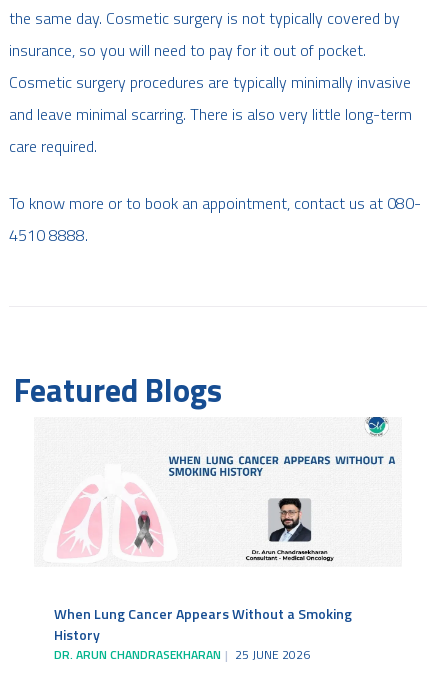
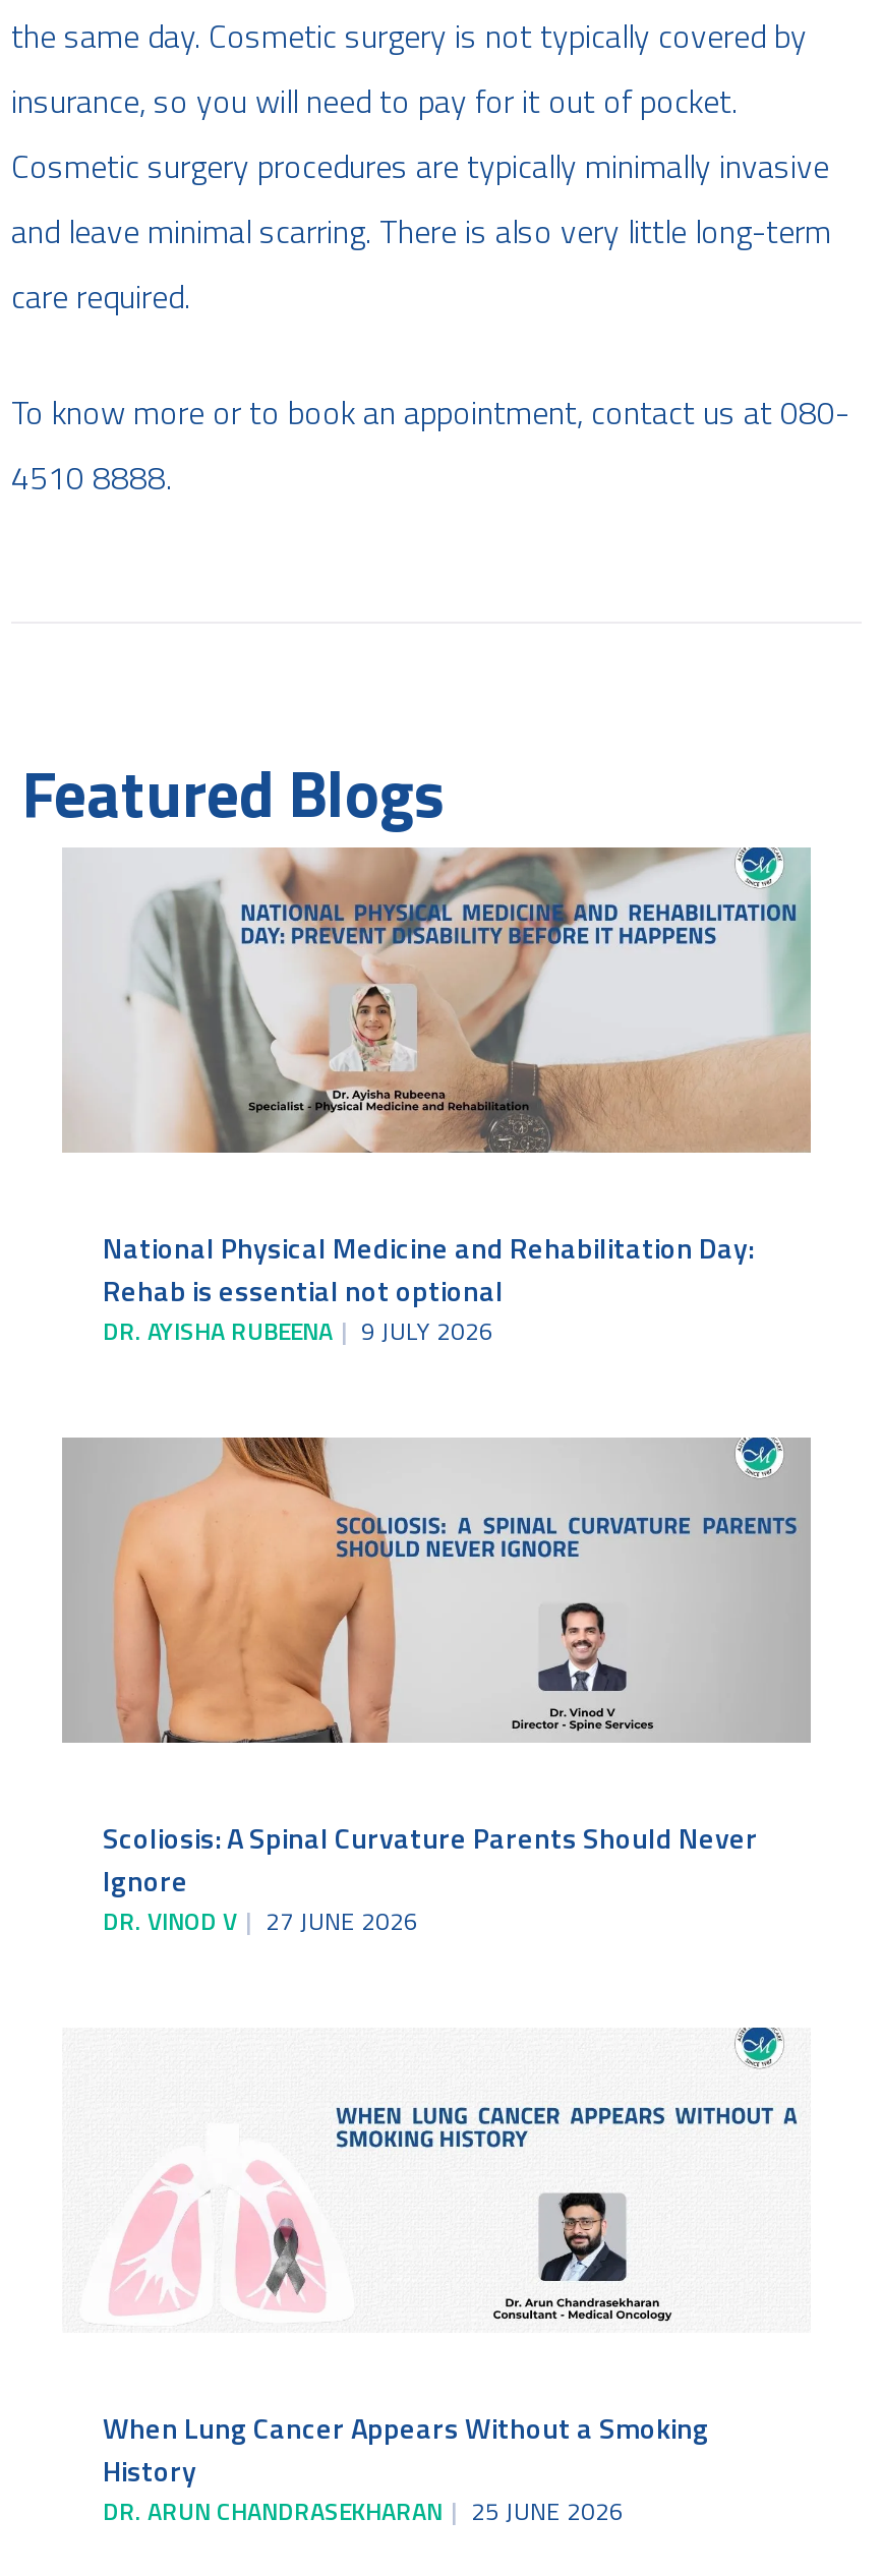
none -> [60,1436,813,1940] [image] | Scoliosis: A Spinal Curvature Parents Should Never | Ignore | DR. VINOD V | 27 JUNE 2026
none -> [62,845,813,1350] [image] | National Physical Medicine and Rehabilitation Day: | Rehab is essential not optional | DR. AYISHA RUBEENA | 9 JULY 2026

